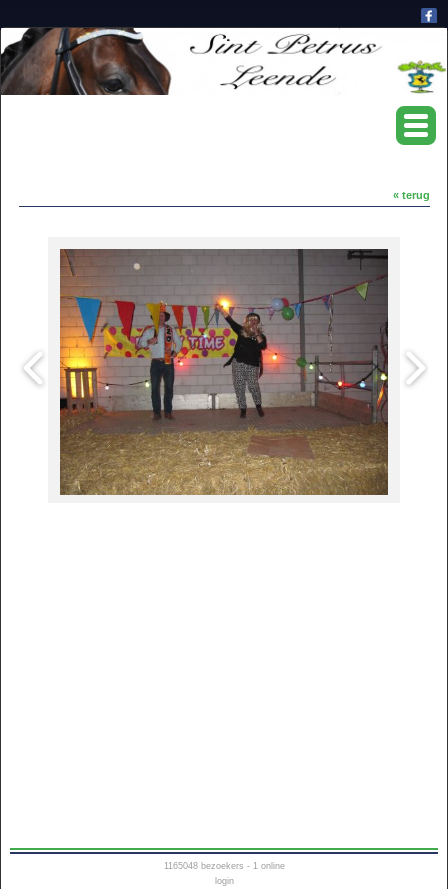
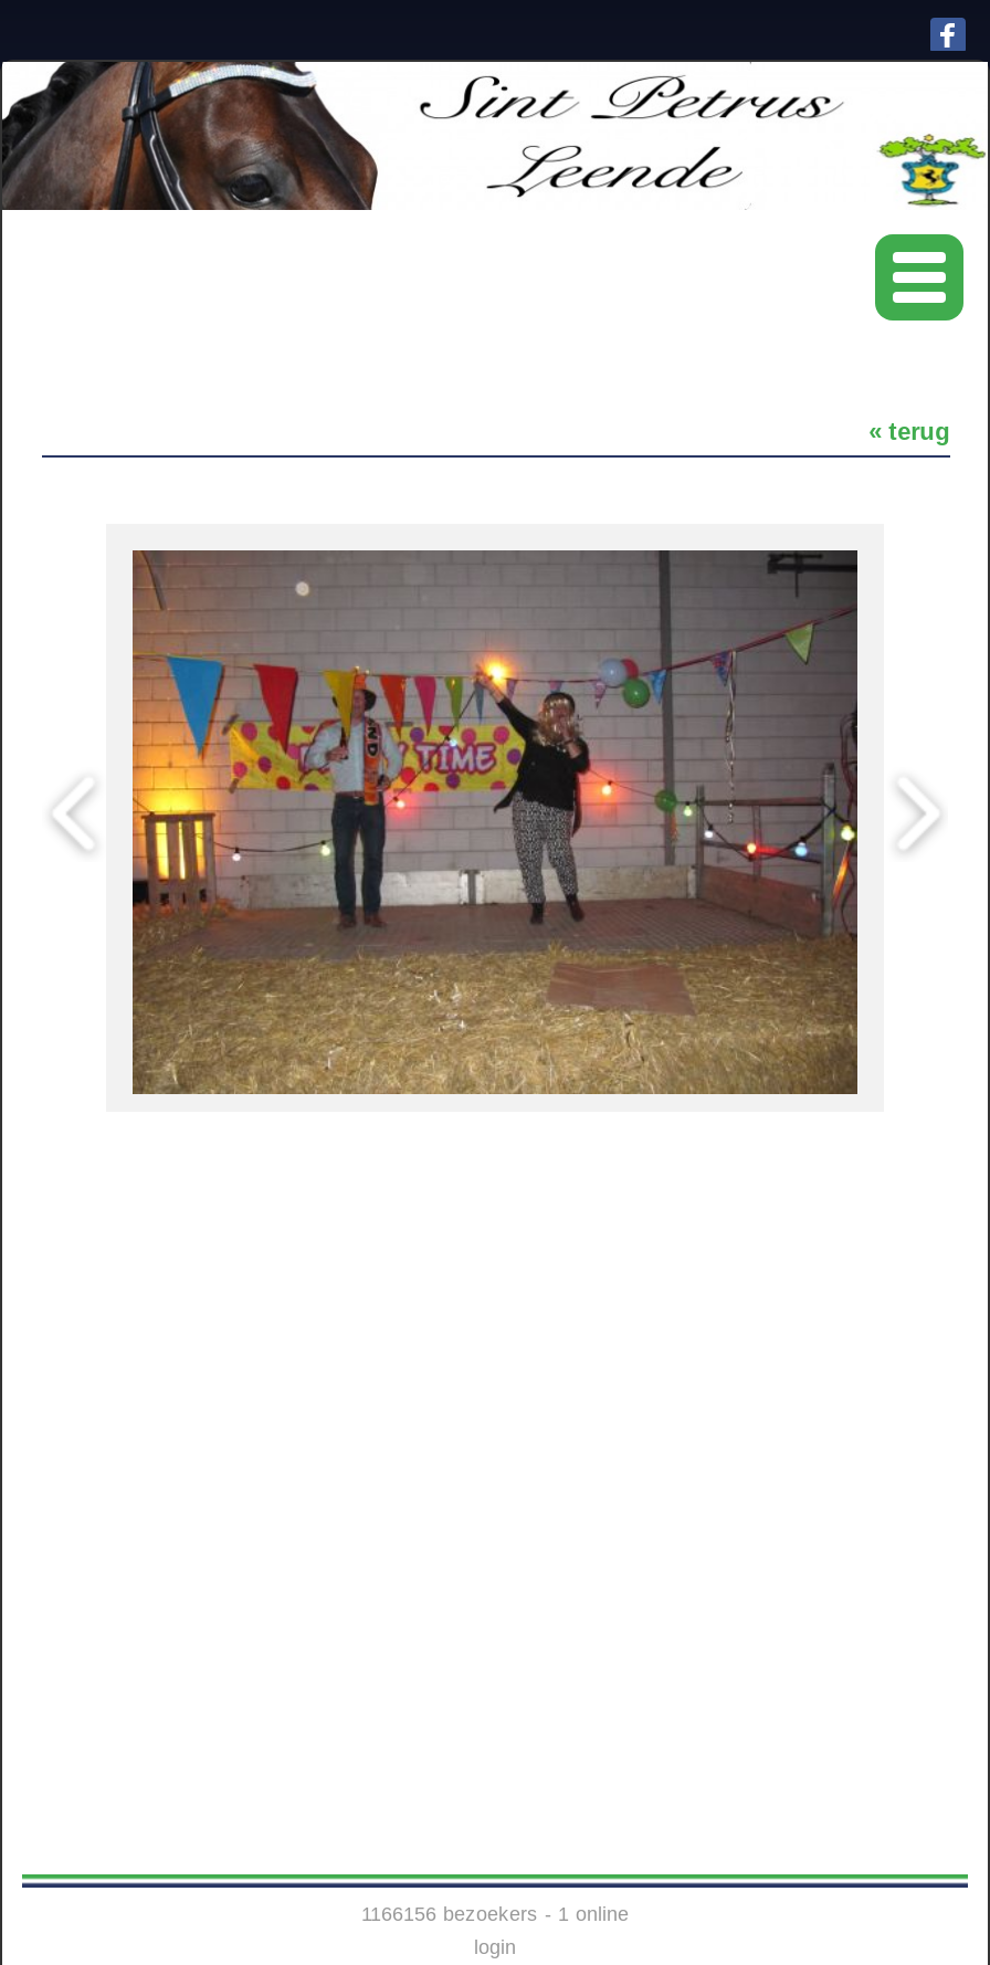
[163,861,284,871] 1165048 bezoekers - 1 online -> [361,1903,629,1925] 1166156 bezoekers - 1 online

